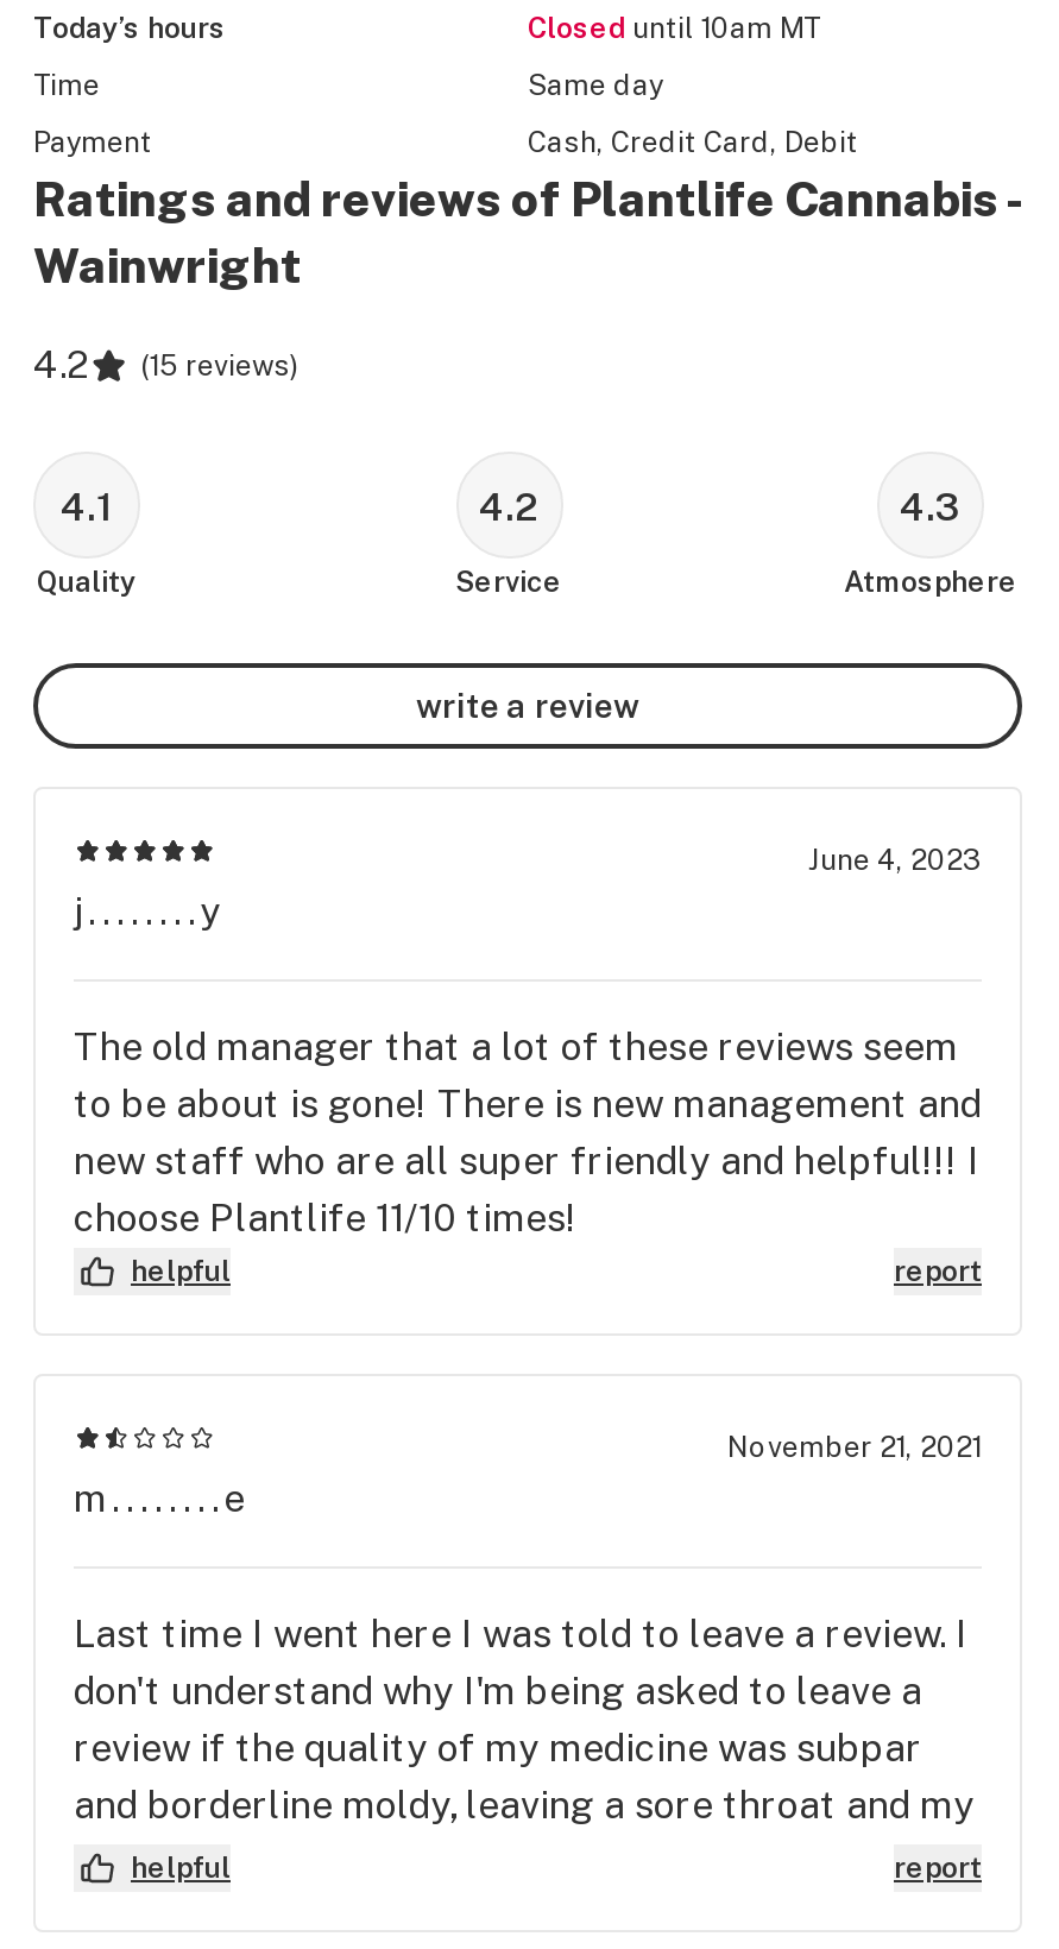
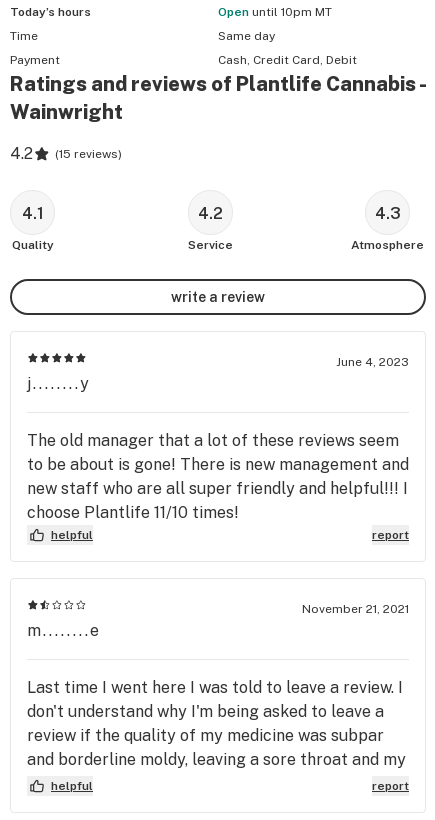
[547,12,820,45] Closed until 10am MT -> [227,5,332,19] Open until 10pm MT

